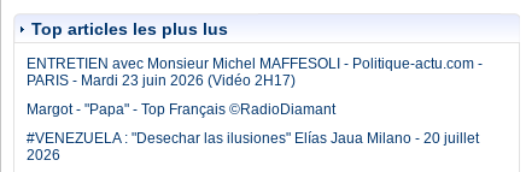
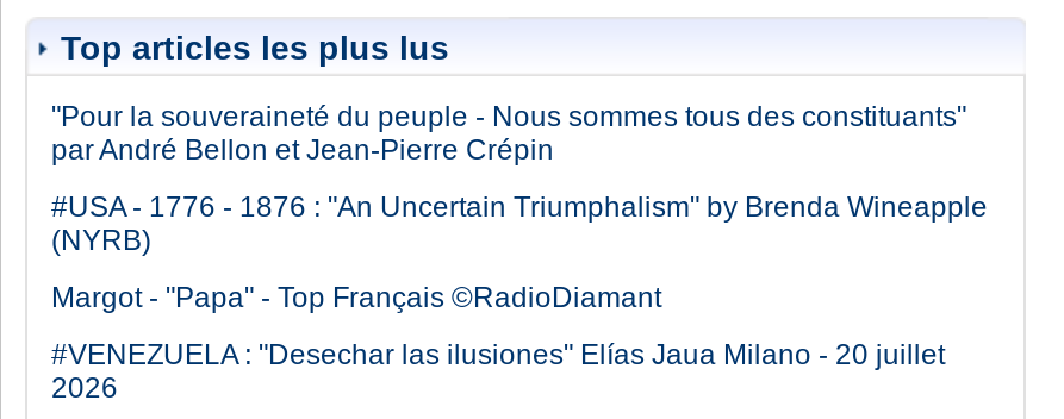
[27,55,483,89] ENTRETIEN avec Monsieur Michel MAFFESOLI - Politique-actu.com - | PARIS - Mardi 23 juin 2026 (Vidéo 2H17) -> [51,100,988,257] "Pour la souveraineté du peuple - Nous sommes tous des constituants" | par André Bellon et Jean-Pierre Crépin | #USA - 1776 - 1876 : "An Uncertain Triumphalism" by Brenda Wineapple | (NYRB)

